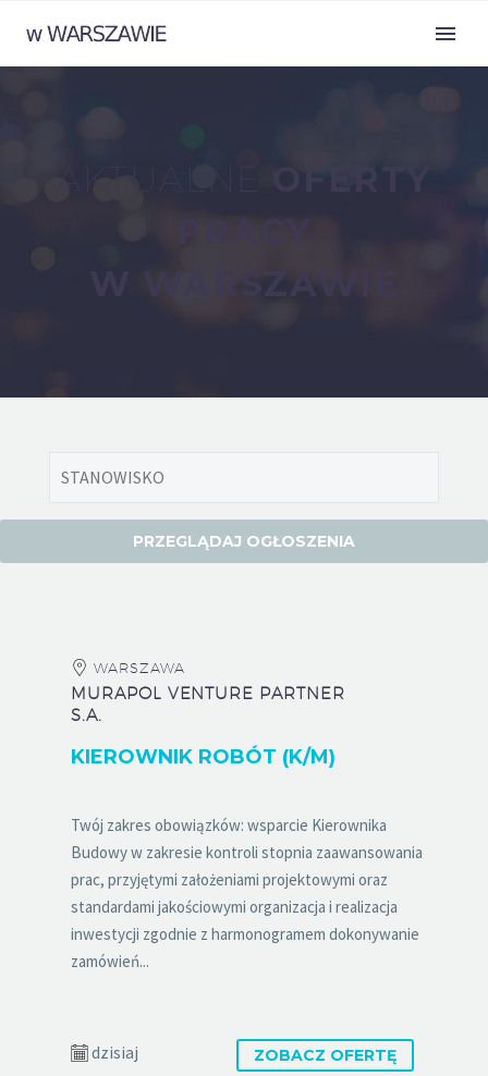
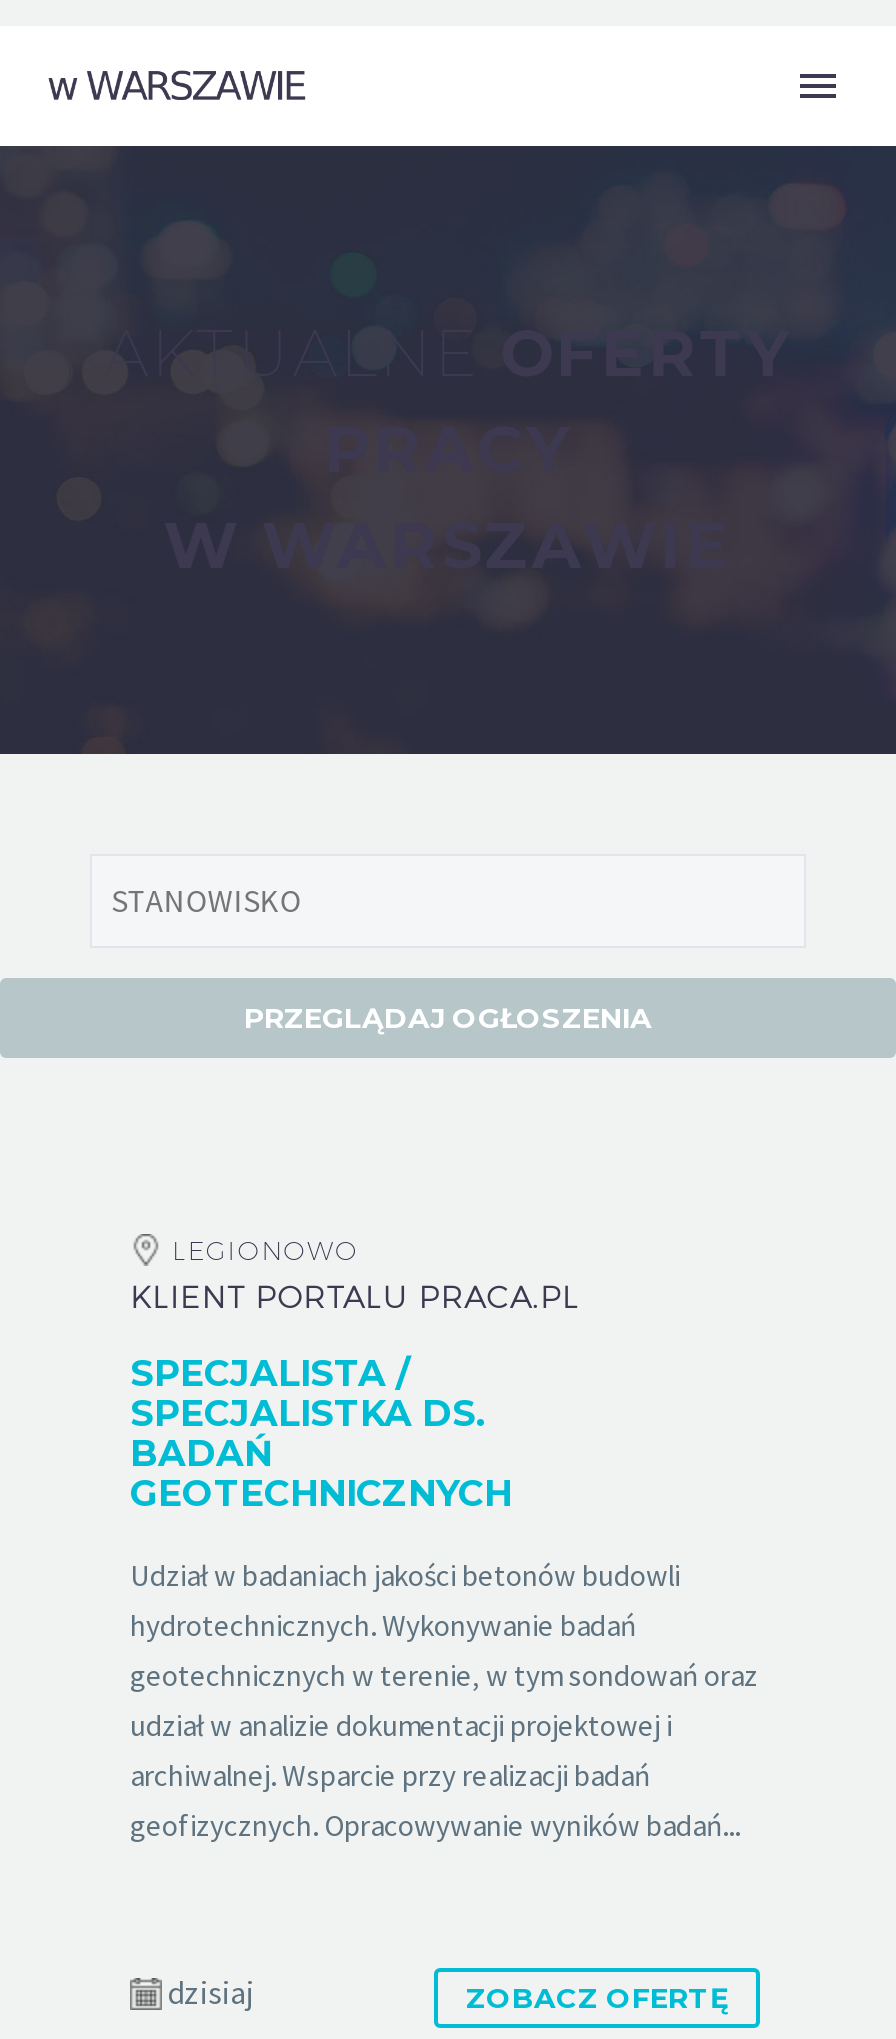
[71,659,345,724] WARSZAWA | MURAPOL VENTURE PARTNER | S.A. -> [130,1234,580,1314] LEGIONOWO | KLIENT PORTALU PRACA.PL
[71,744,335,768] KIEROWNIK ROBÓT (K/M) -> [130,1351,512,1515] SPECJALISTA / | SPECJALISTKA DS. | BADAŃ | GEOTECHNICZNYCH
[71,815,423,972] Twój zakres obowiązków: wsparcie Kierownika | Budowy w zakresie kontroli stopnia zaawansowania | prac, przyjętymi założeniami projektowymi oraz | standardami jakościowymi organizacja i realizacja | inwestycji zgodnie z harmonogramem dokonywanie | zamówień... -> [130,1556,758,1844] Udział w badaniach jakości betonów budowli | hydrotechnicznych. Wykonywanie badań | geotechnicznych w terenie, w tym sondowań oraz | udział w analizie dokumentacji projektowej i | archiwalnej. Wsparcie przy realizacji badań | geofizycznych. Opracowywanie wyników badań...

